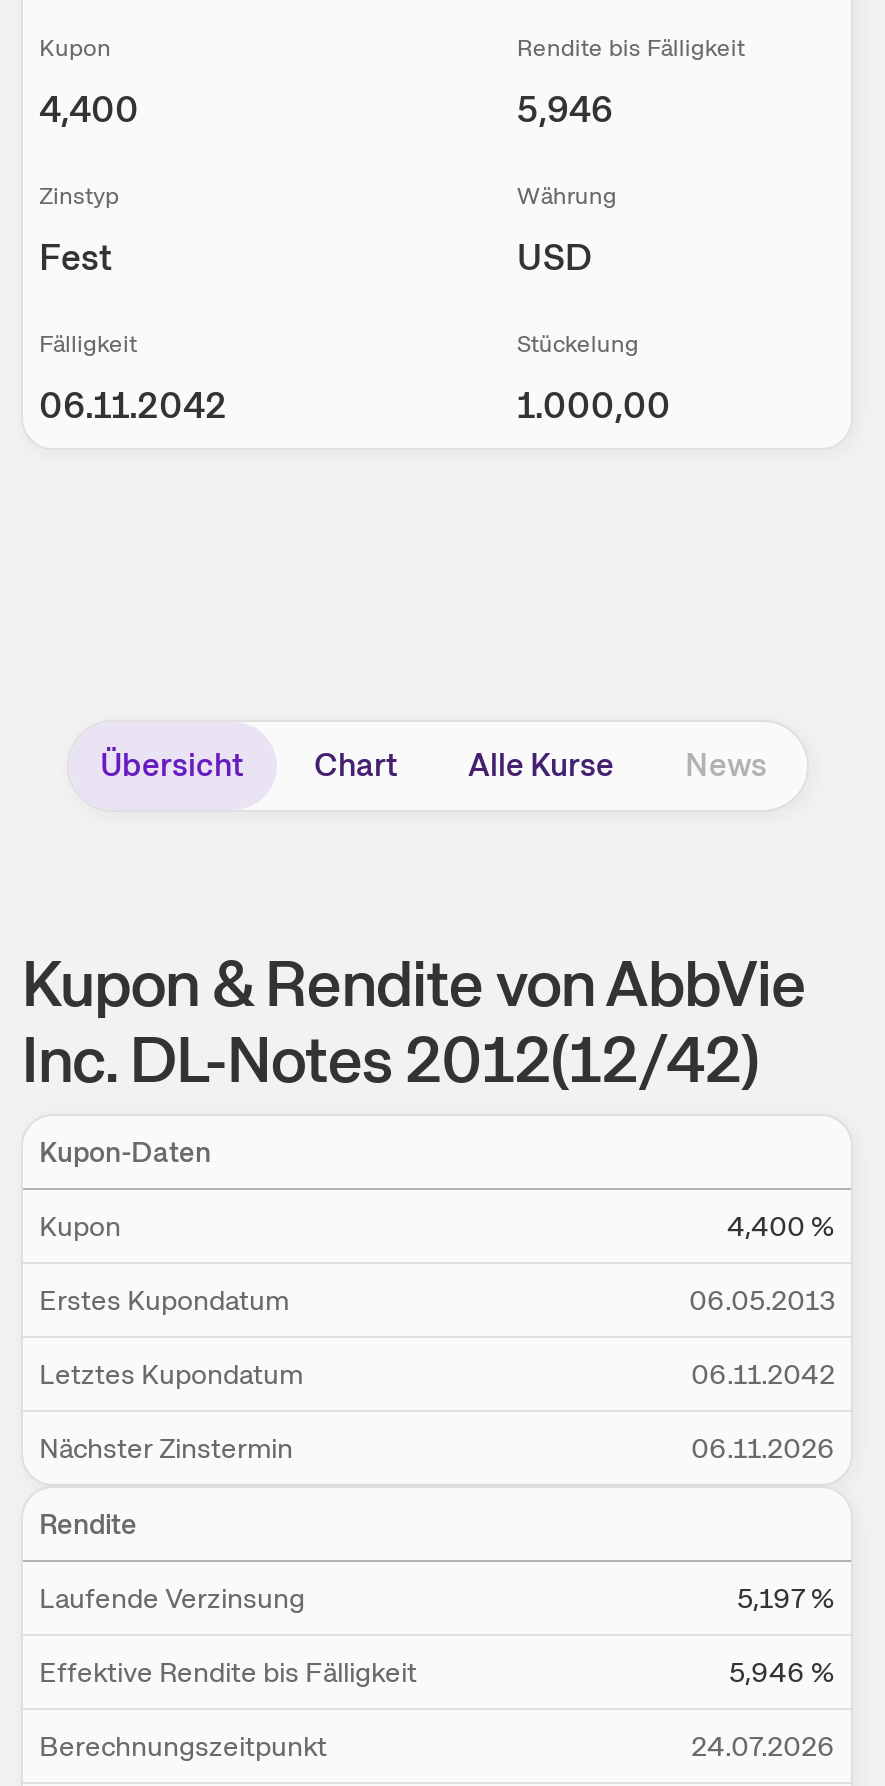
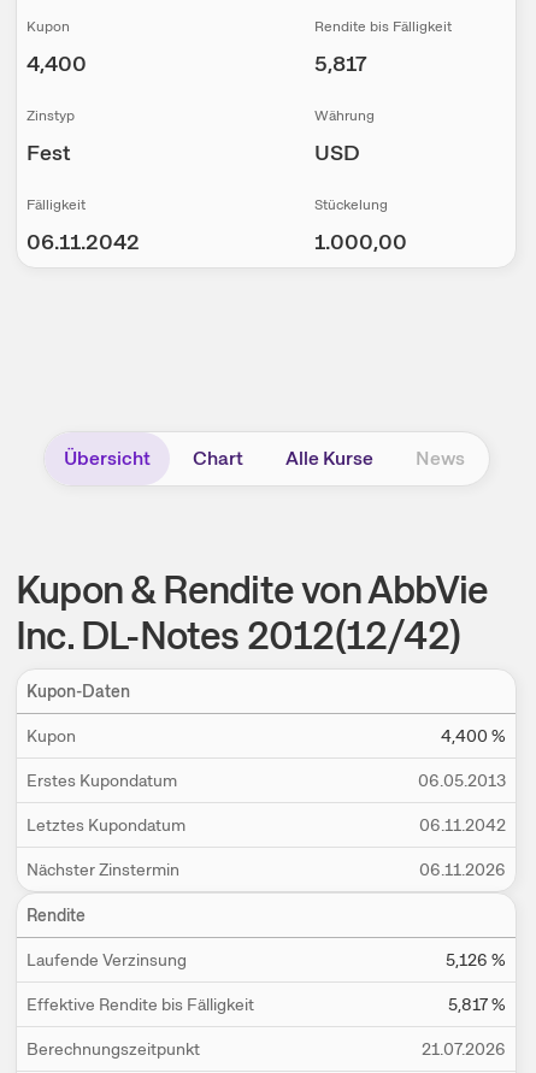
[517,86,613,132] 5,946 -> [314,50,367,77] 5,817
[737,1580,835,1616] 5,197 % -> [446,949,506,971] 5,126 %
[729,1654,835,1690] 5,946 % -> [448,994,506,1015] 5,817 %
[691,1728,835,1764] 24.07.2026 -> [422,1038,506,1060] 21.07.2026

